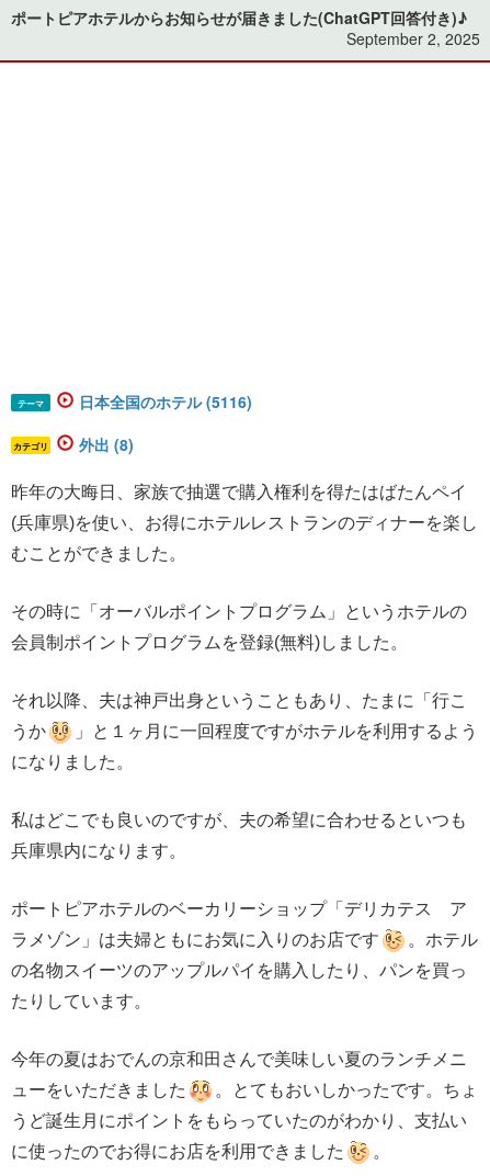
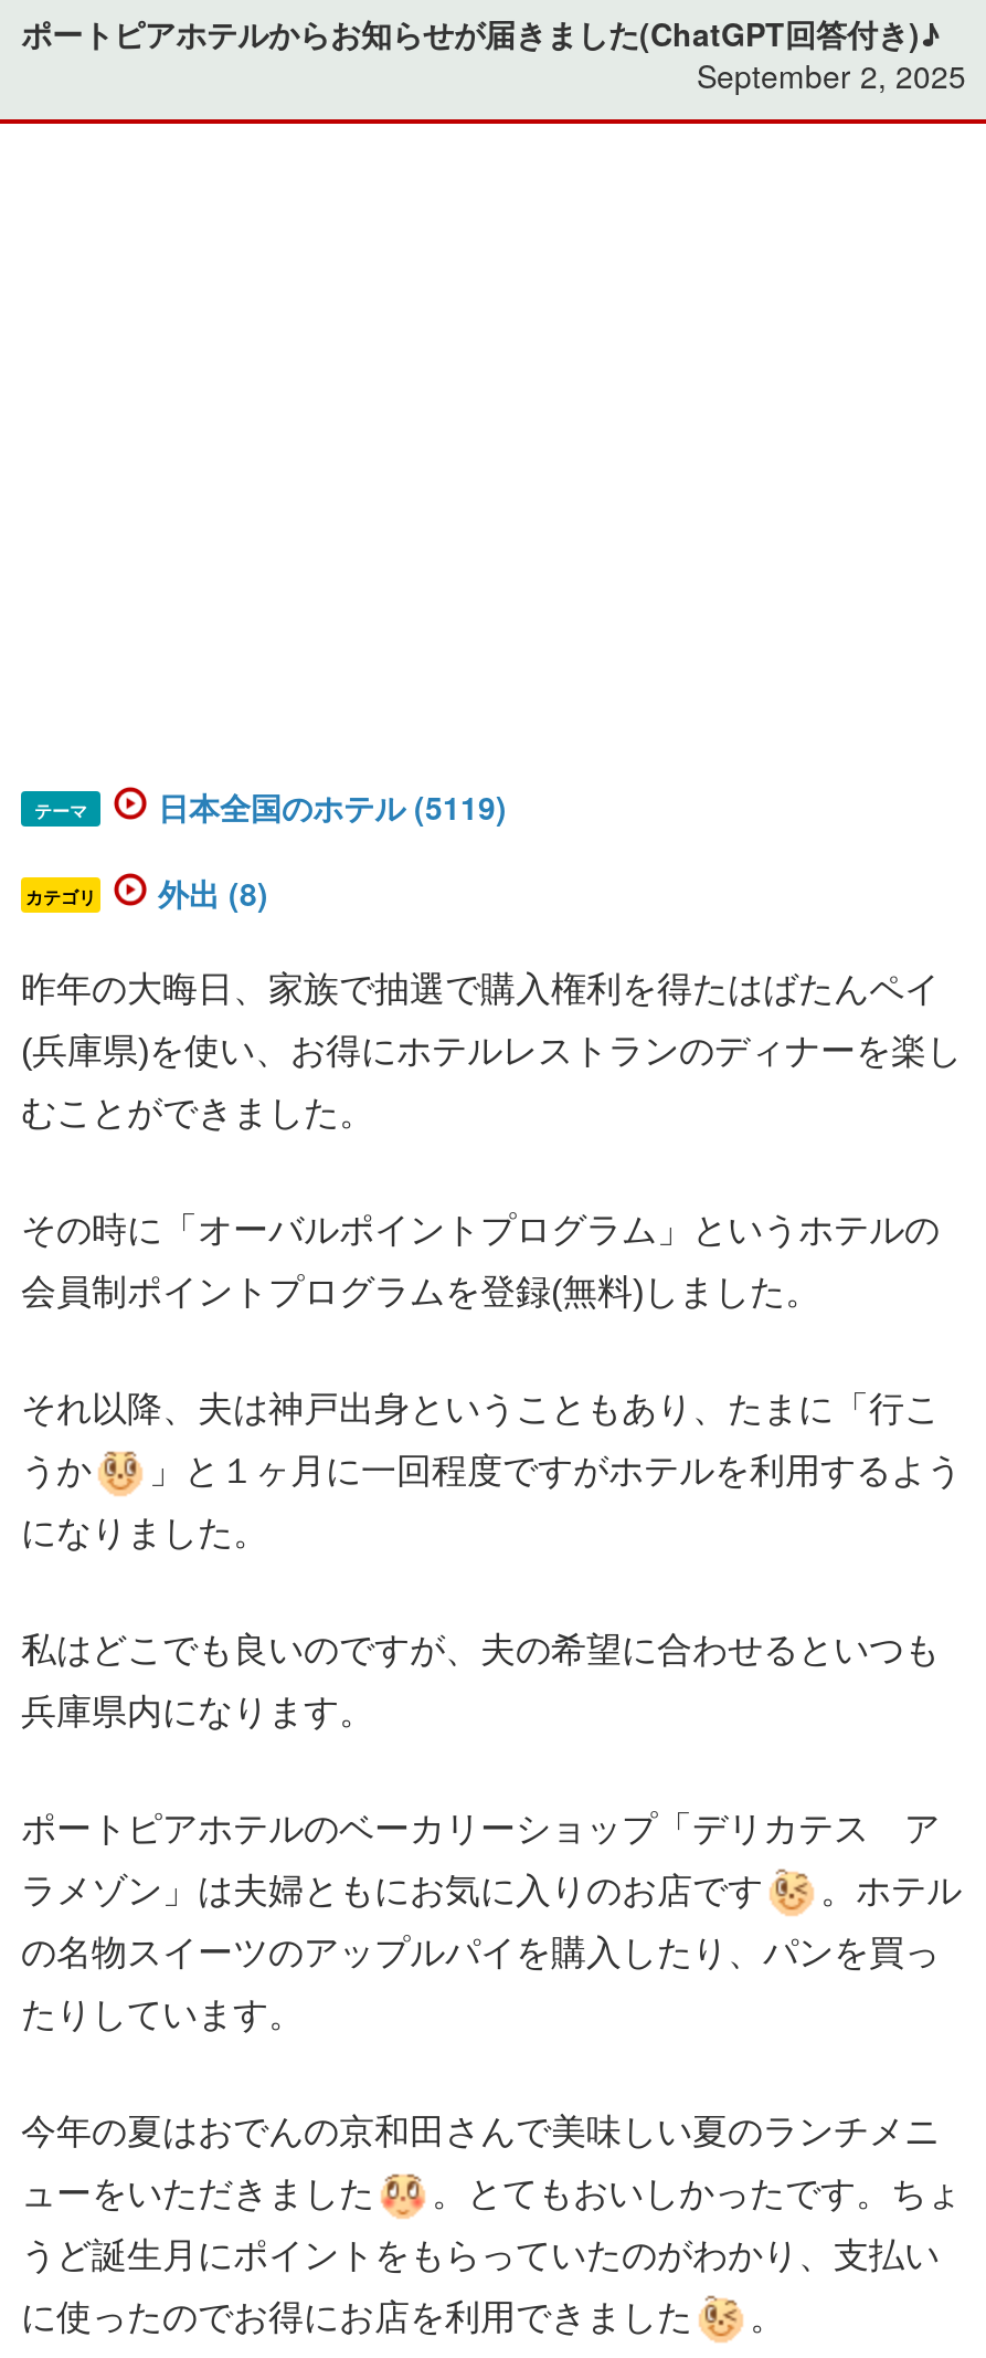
[79,391,252,413] 日本全国のホテル (5116) -> [158,785,507,829] 日本全国のホテル (5119)

